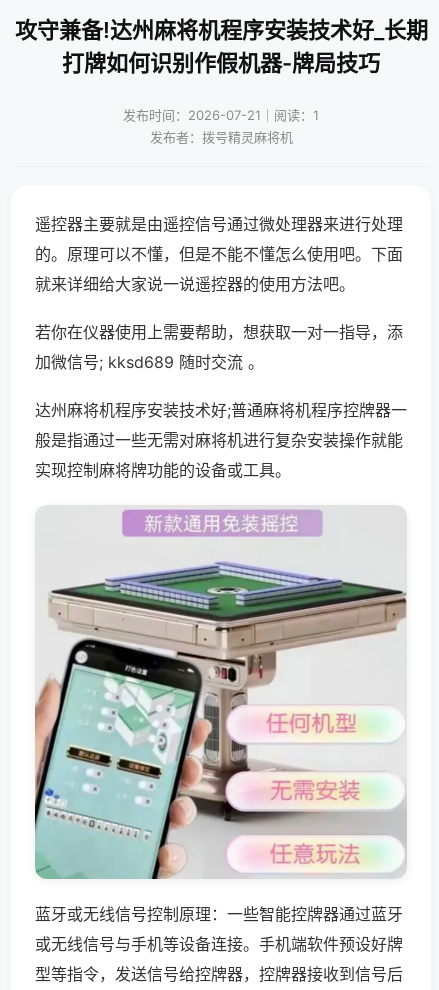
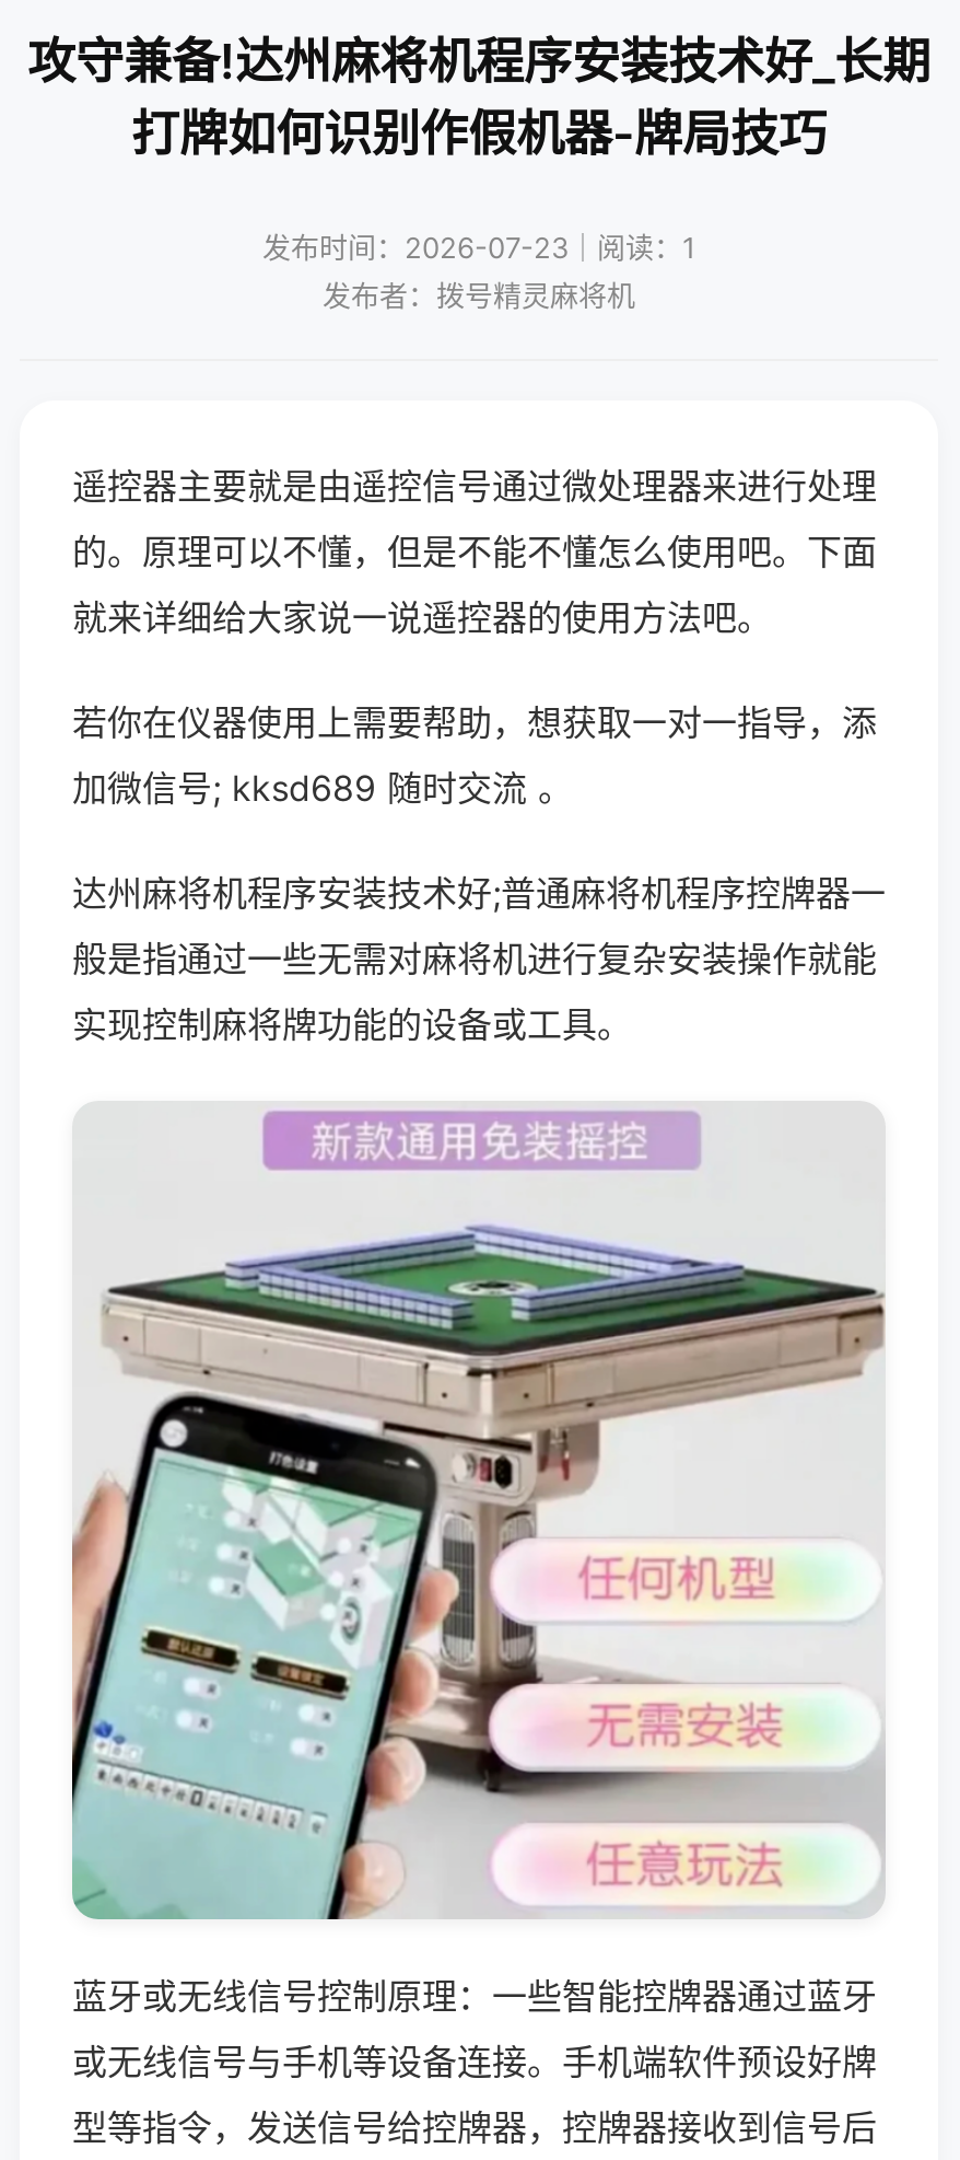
[123,107,319,123] 发布时间：2026-07-21｜阅读：1 -> [262,230,695,265] 发布时间：2026-07-23｜阅读：1

